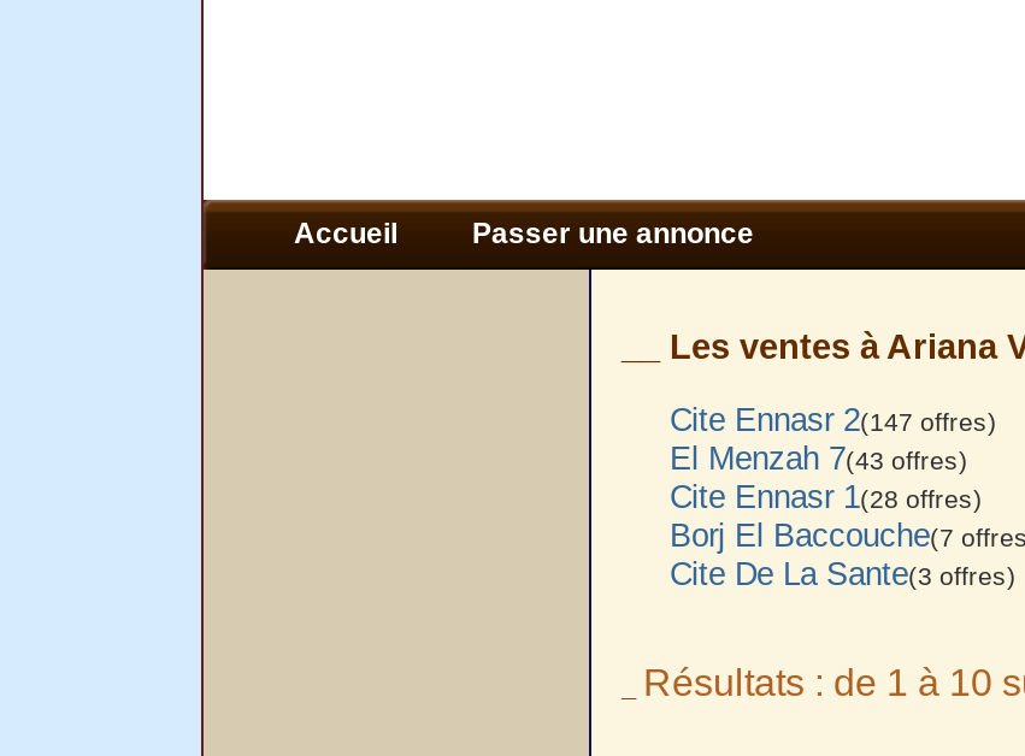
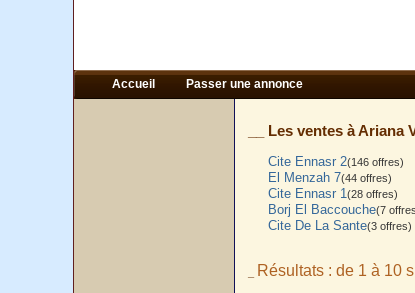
[670,402,997,438] Cite Ennasr 2(147 offres) -> [267,154,403,169] Cite Ennasr 2(146 offres)
[670,441,968,477] El Menzah 7(43 offres) -> [267,170,391,185] El Menzah 7(44 offres)

